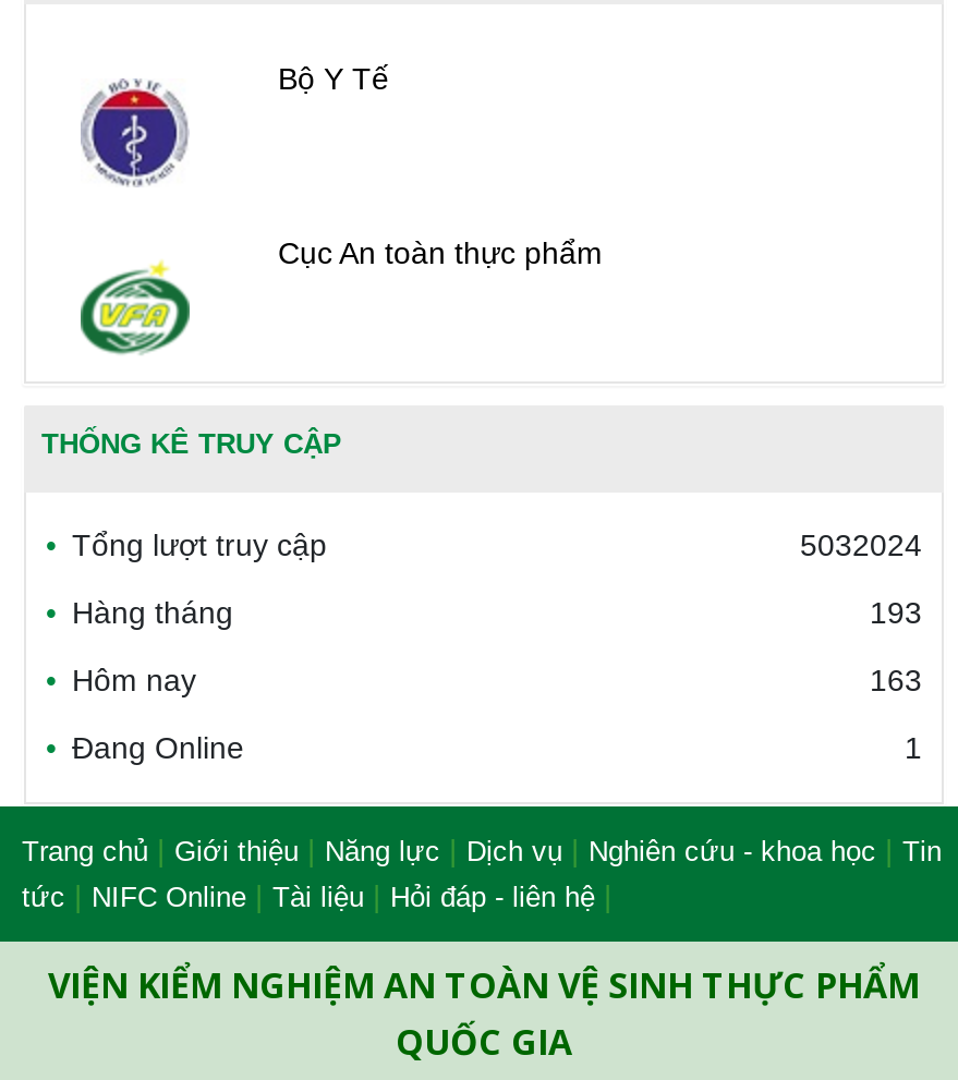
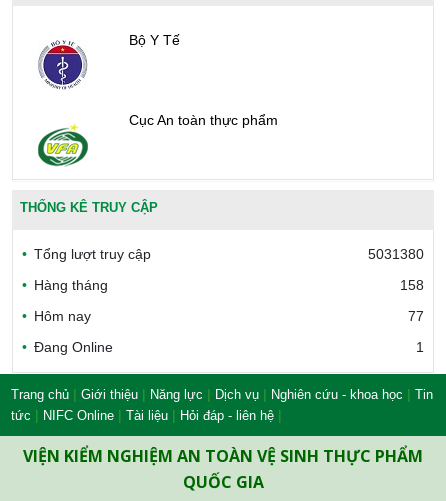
[800,527,922,561] 5032024 -> [368,246,424,262] 5031380
[870,594,922,629] 193 -> [400,277,424,293] 158
[870,662,922,697] 163 -> [408,308,424,324] 77

